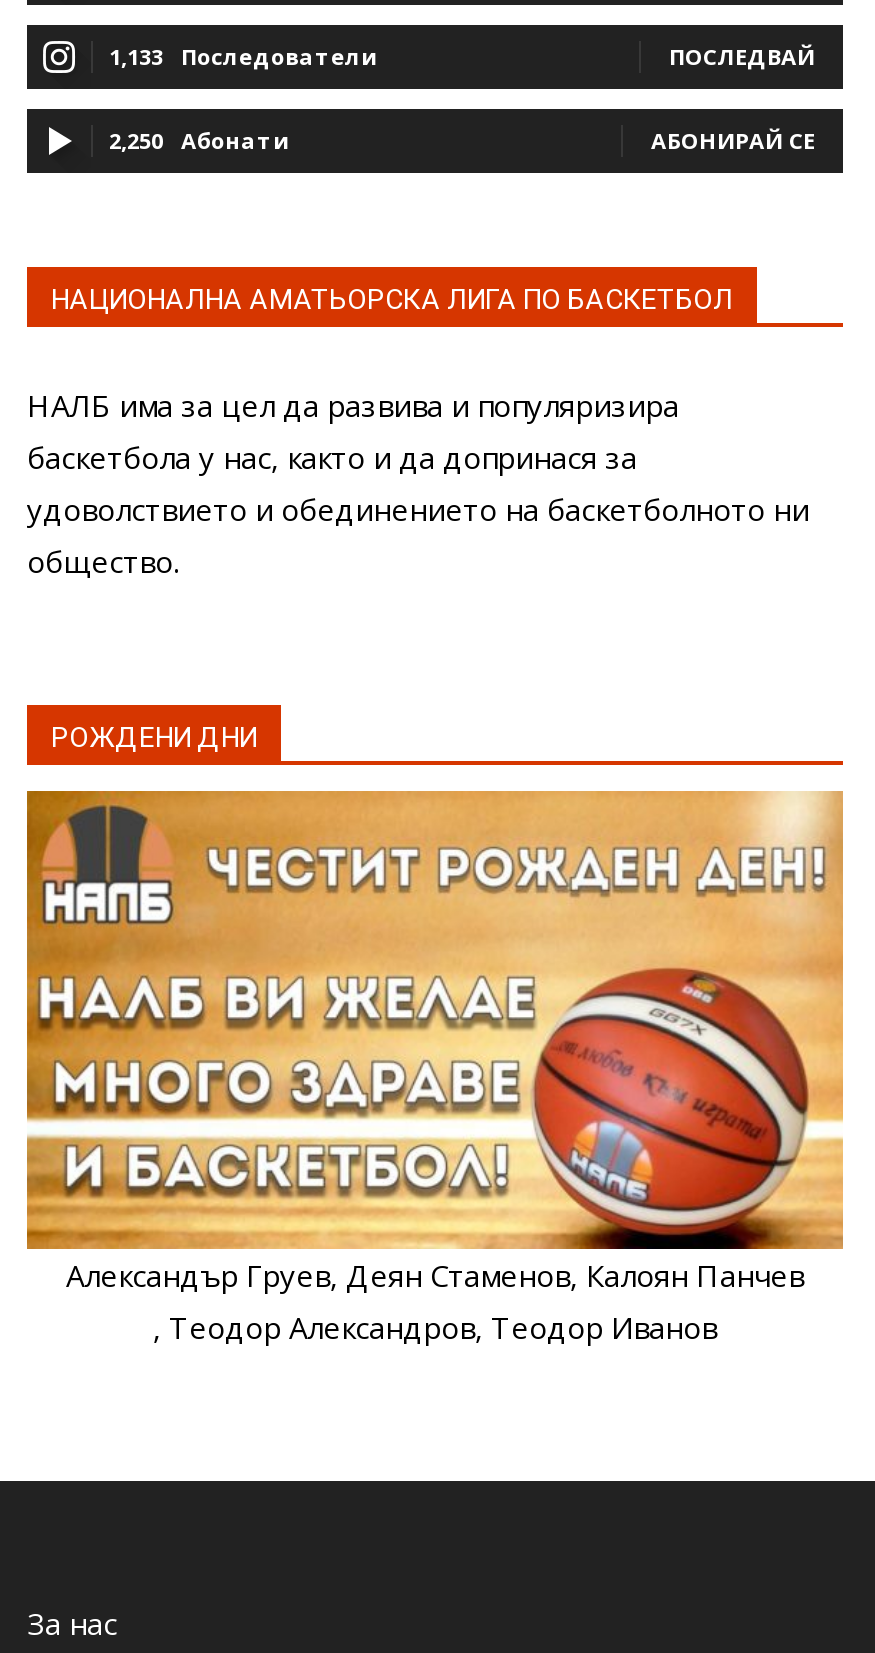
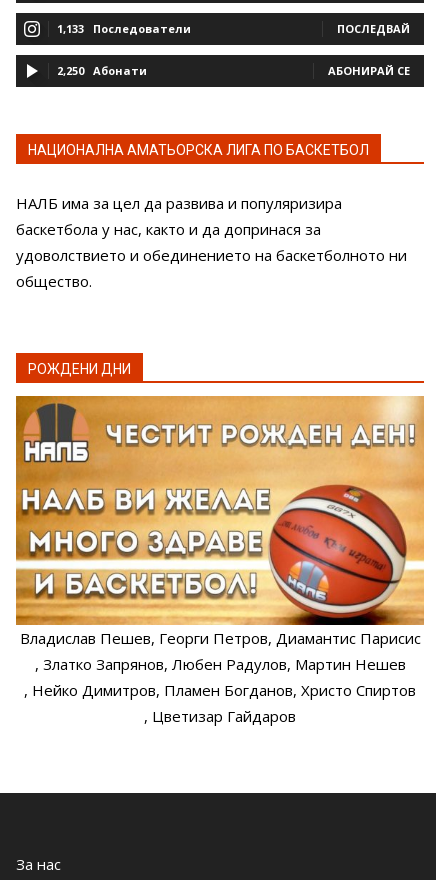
[66,1255,804,1347] Александър Груев, Деян Стаменов, Калоян Панчев | , Теодор Александров, Теодор Иванов -> [19,628,420,726] Владислав Пешев, Георги Петров, Диамантис Парисис | , Златко Запрянов, Любен Радулов, Мартин Нешев | , Нейко Димитров, Пламен Богданов, Христо Спиртов | , Цветизар Гайдаров

